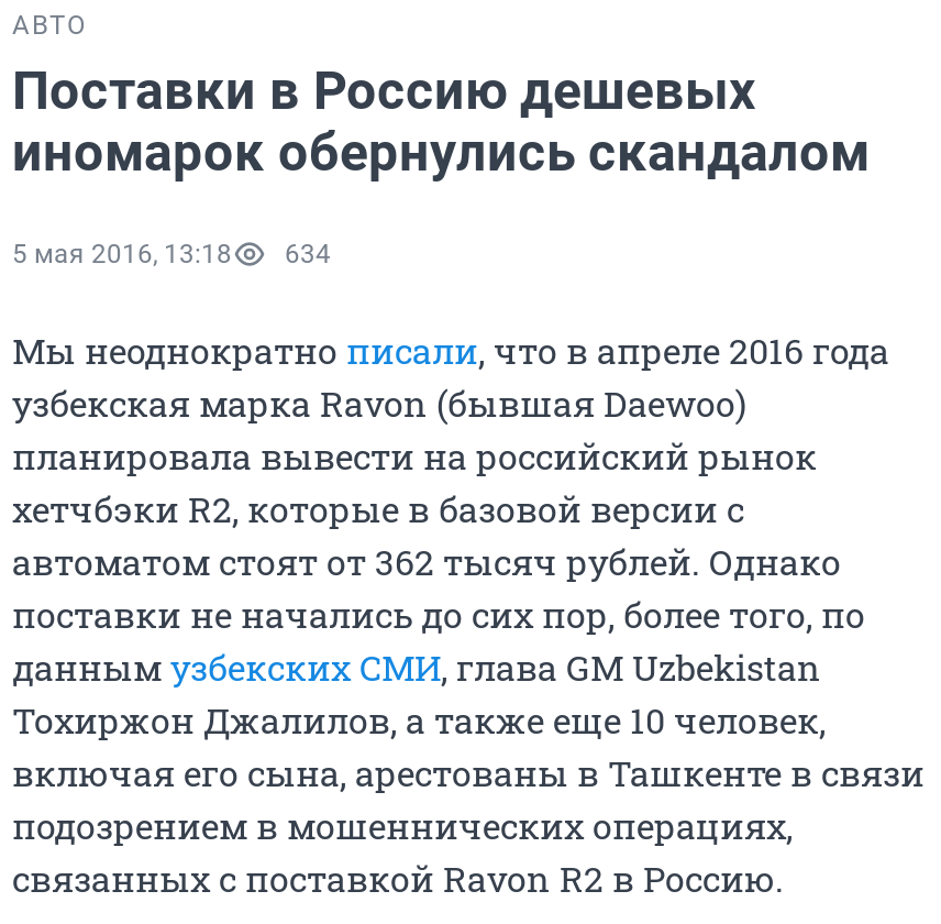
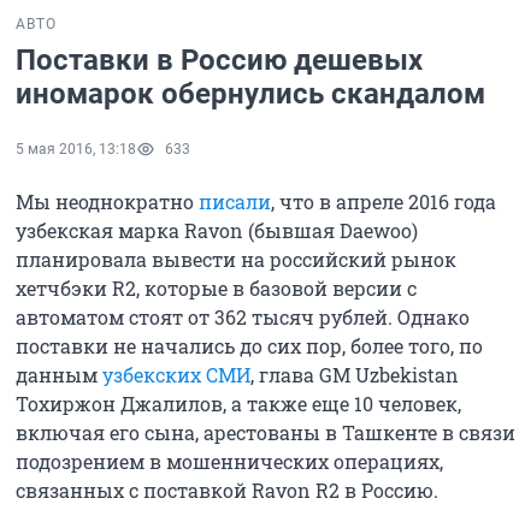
[12,239,331,270] 5 мая 2016, 13:18 634 -> [16,141,190,158] 5 мая 2016, 13:18 633

